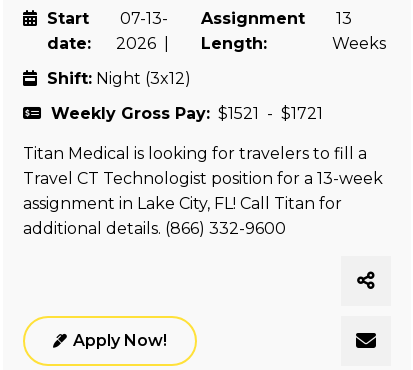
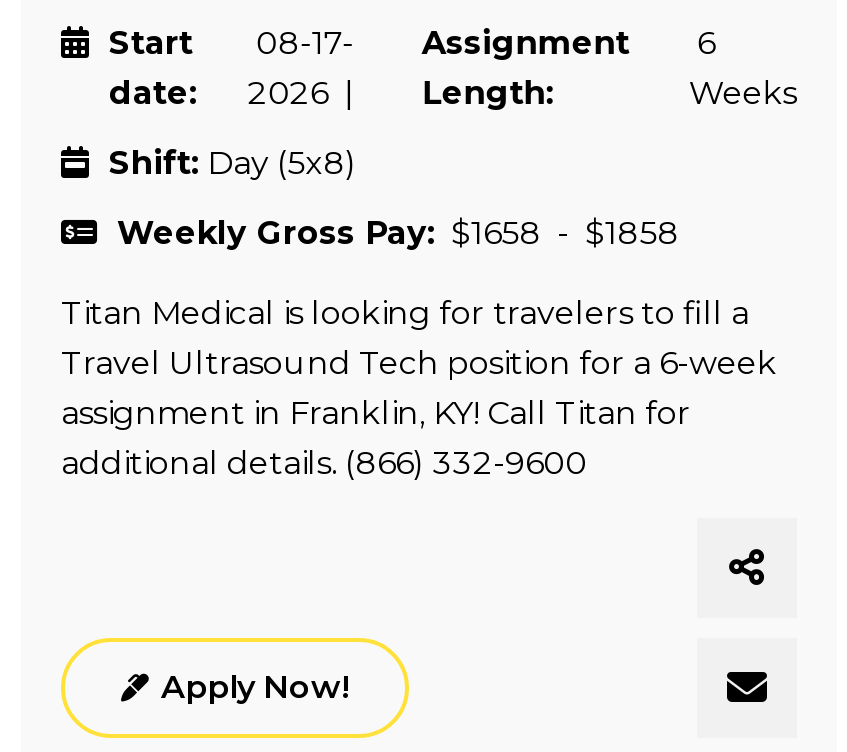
[115,9,167,28] 07-13- -> [248,24,354,62] 08-17-
[332,9,352,28] 13 -> [689,24,715,62] 6
[47,69,191,88] Shift: Night (3x12) -> [109,144,357,182] Shift: Day (5x8)
[51,104,323,123] Weekly Gross Pay: $1521 - $1721 -> [117,214,679,252] Weekly Gross Pay: $1658 - $1858
[23,169,383,213] Travel CT Technologist position for a 13-week | assignment in Lake City, FL! Call Titan for -> [61,344,777,432] Travel Ultrasound Tech position for a 6-week | assignment in Franklin, KY! Call Titan for

